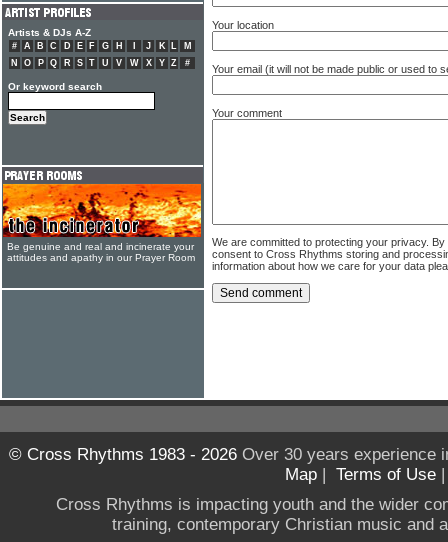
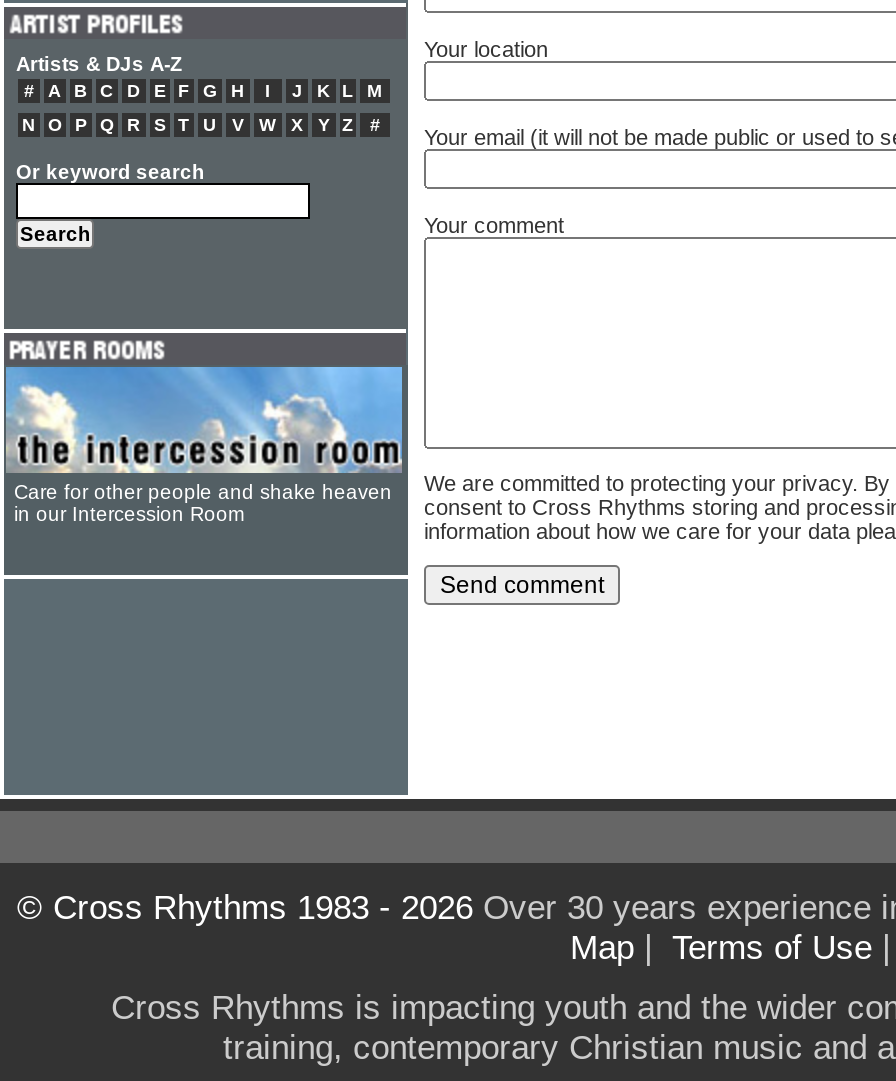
[3,183,202,263] [image] | Be genuine and real and incinerate your | attitudes and apathy in our Prayer Room -> [6,365,404,525] [image] | Care for other people and shake heaven | in our Intercession Room

